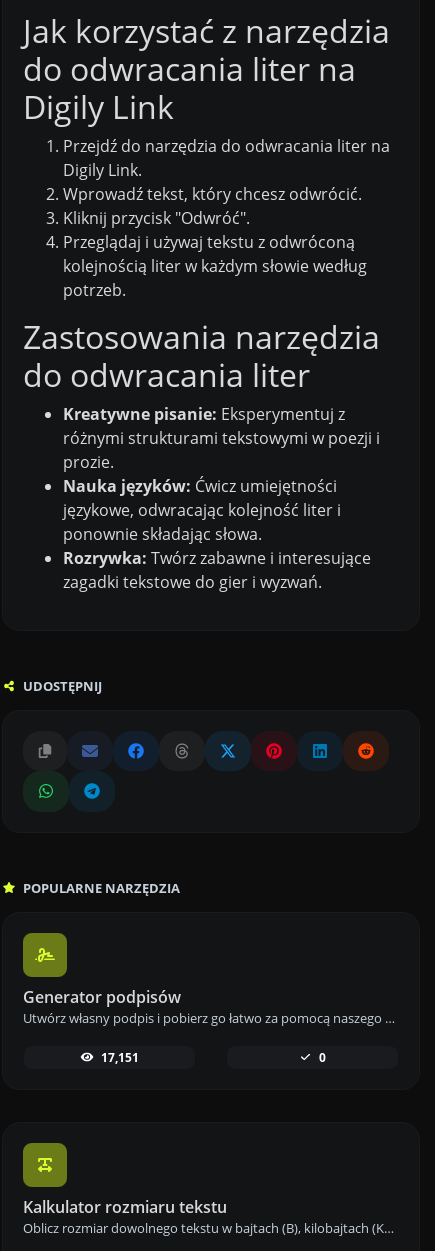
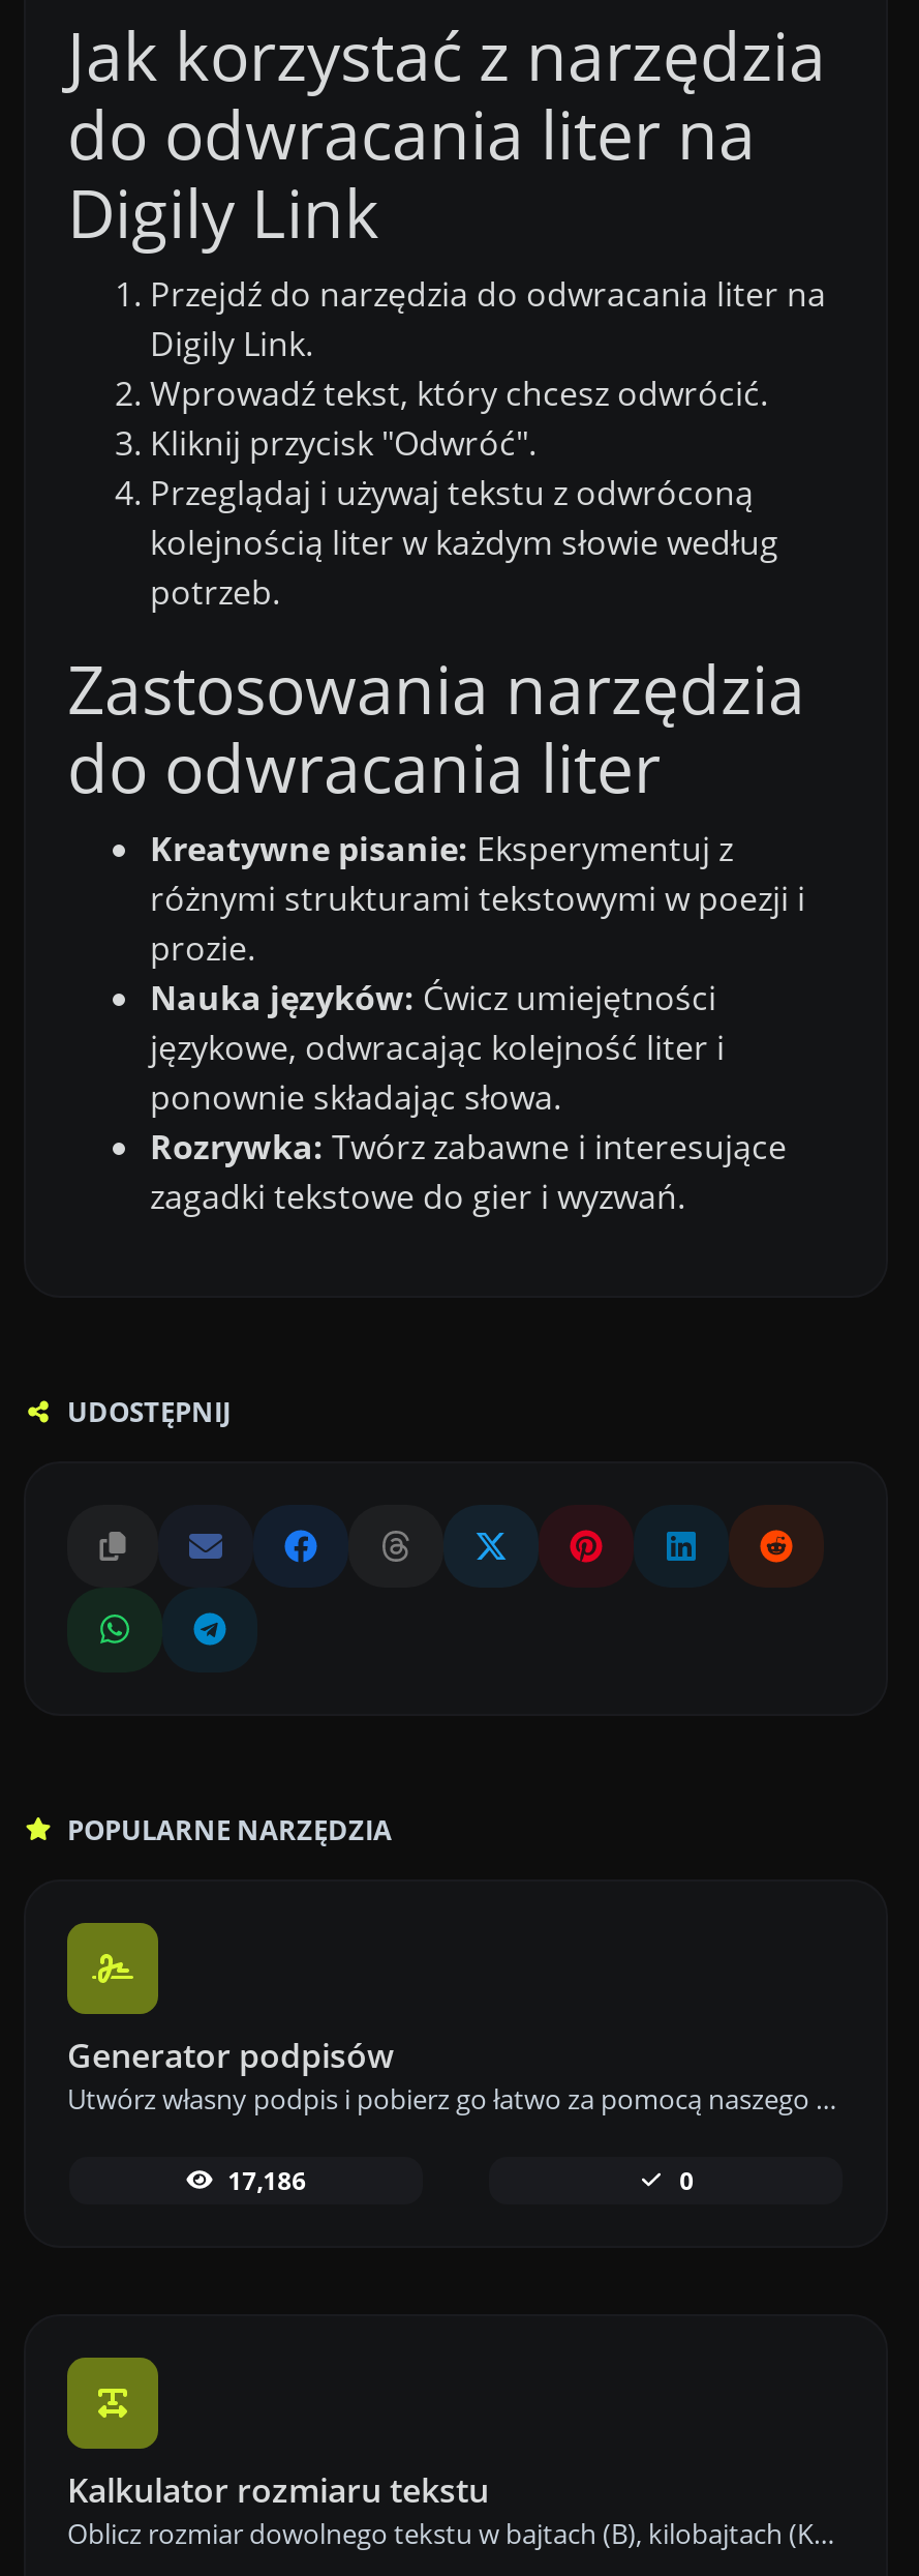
[98,1048,139,1065] 17,151 -> [221,2162,306,2197] 17,186

